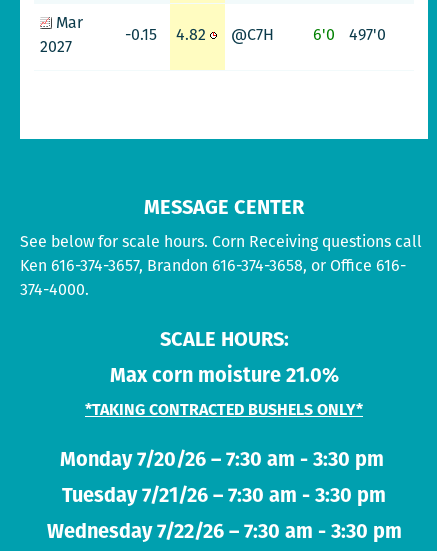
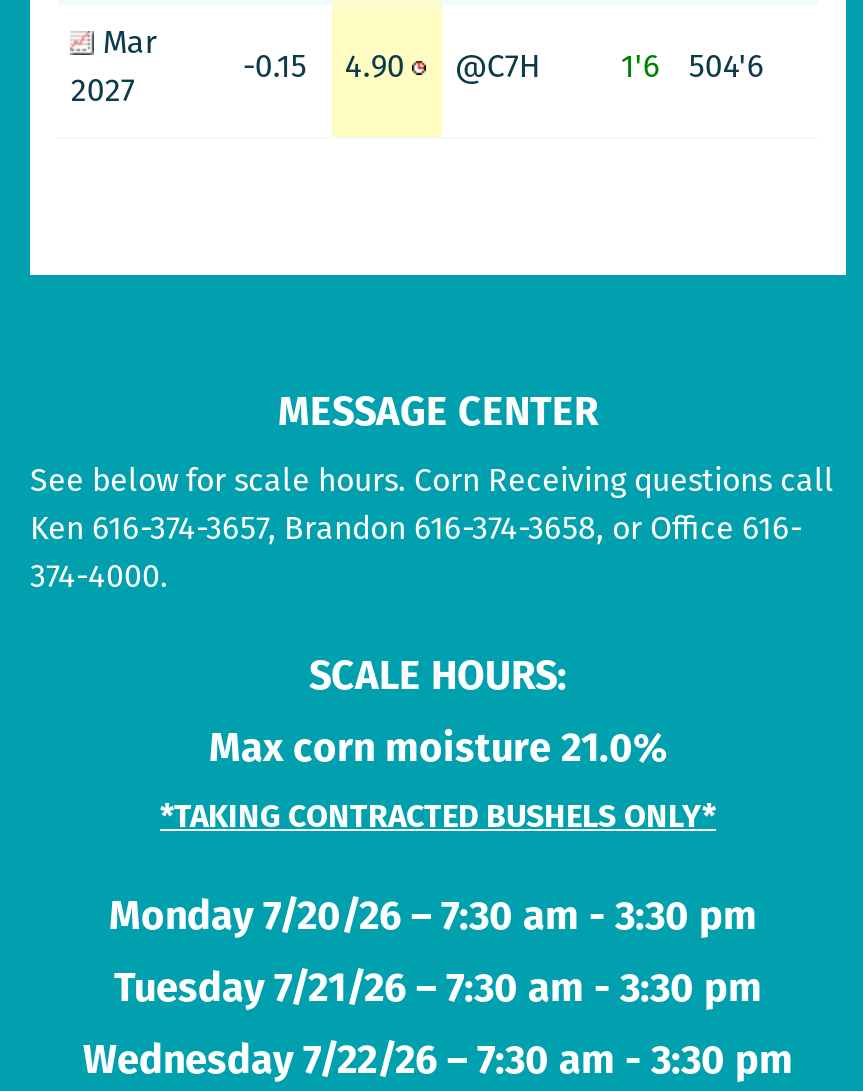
[125,27,274,43] -0.15 4.82 @C7H -> [243,52,541,84] -0.15 4.90 @C7H
[309,27,335,43] 6'0 -> [613,52,661,84] 1'6
[349,27,386,43] 497'0 -> [689,52,765,84] 504'6

